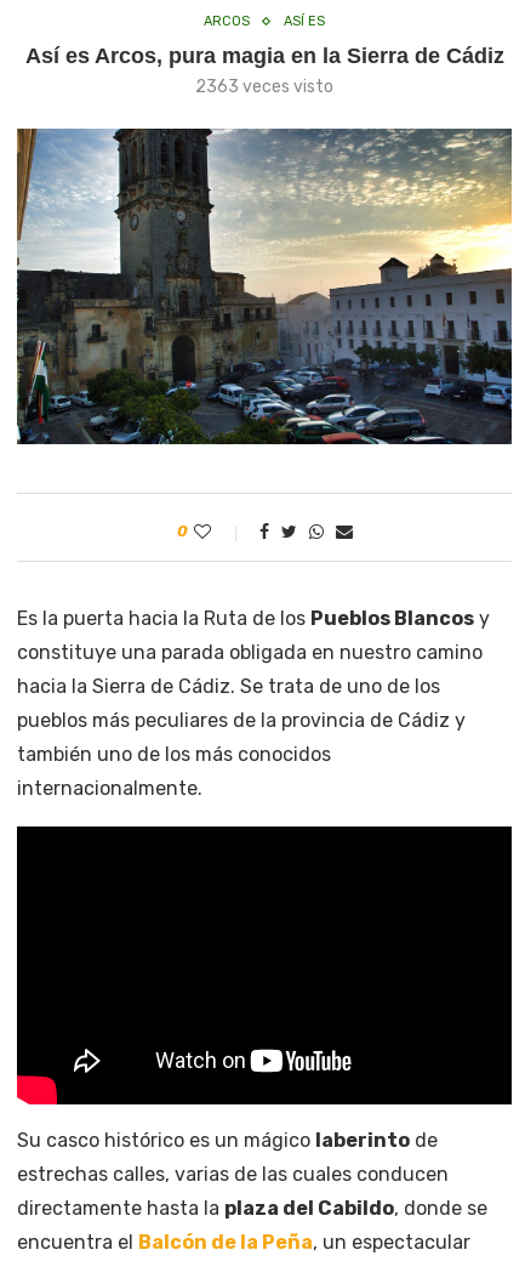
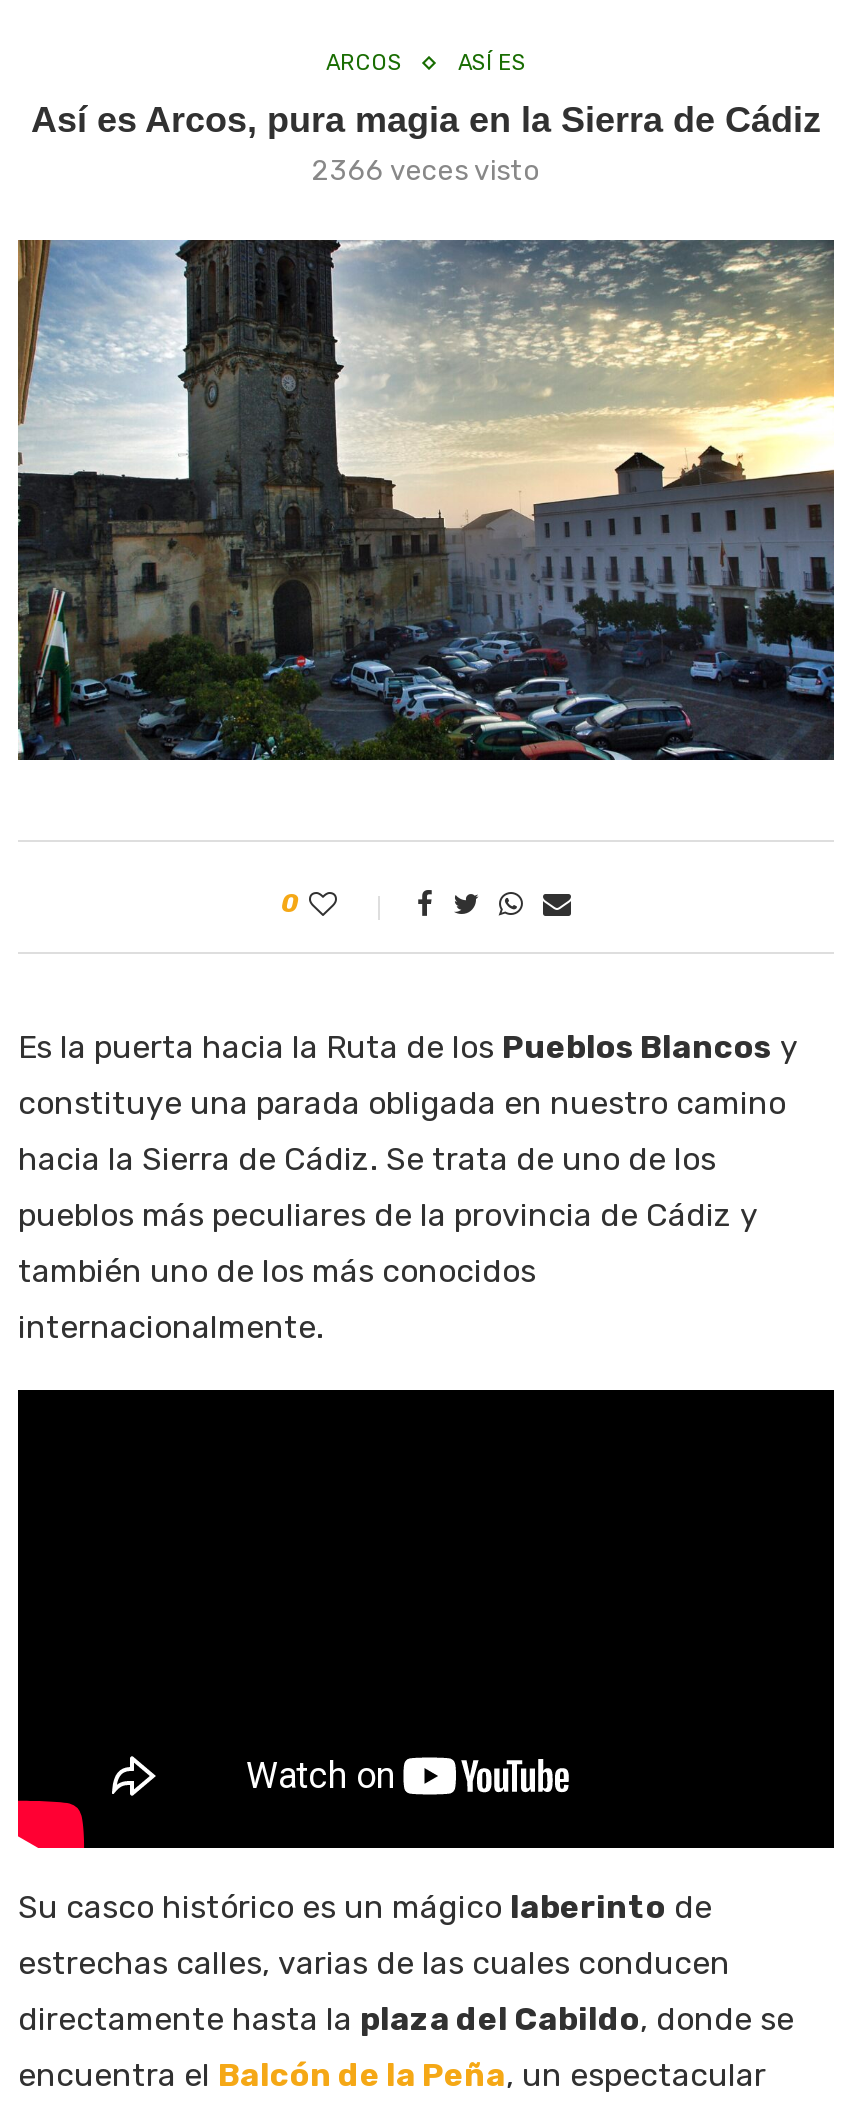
[195,76,333,97] 2363 veces visto -> [312,154,540,188] 2366 veces visto

